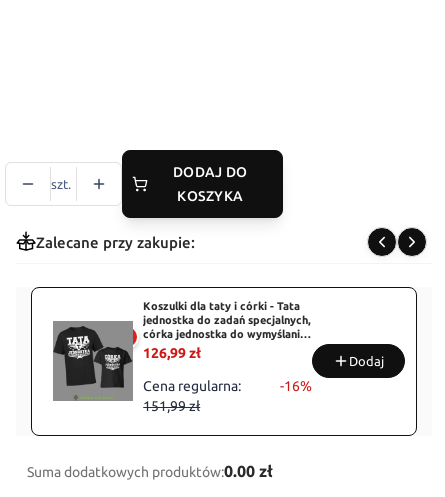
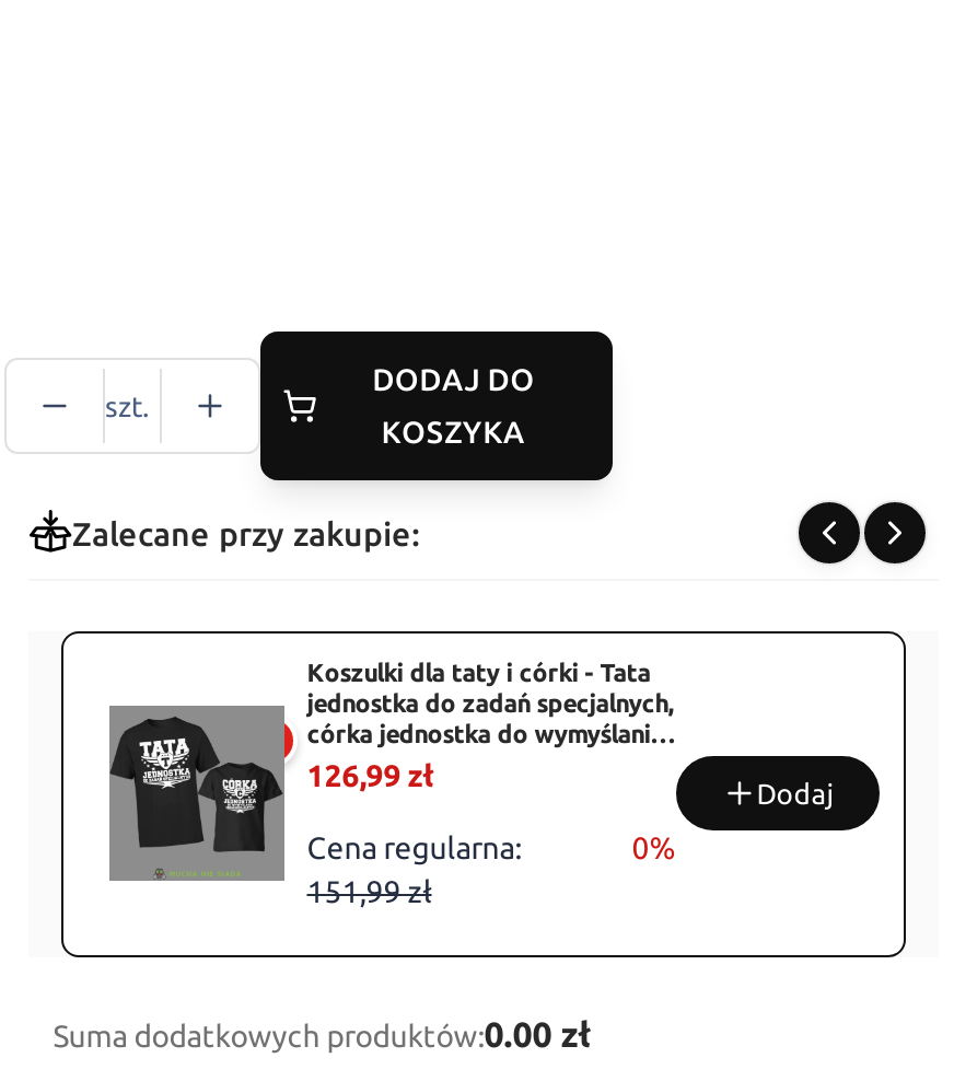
[280,378,312,394] -16% -> [632,830,676,865] 0%

